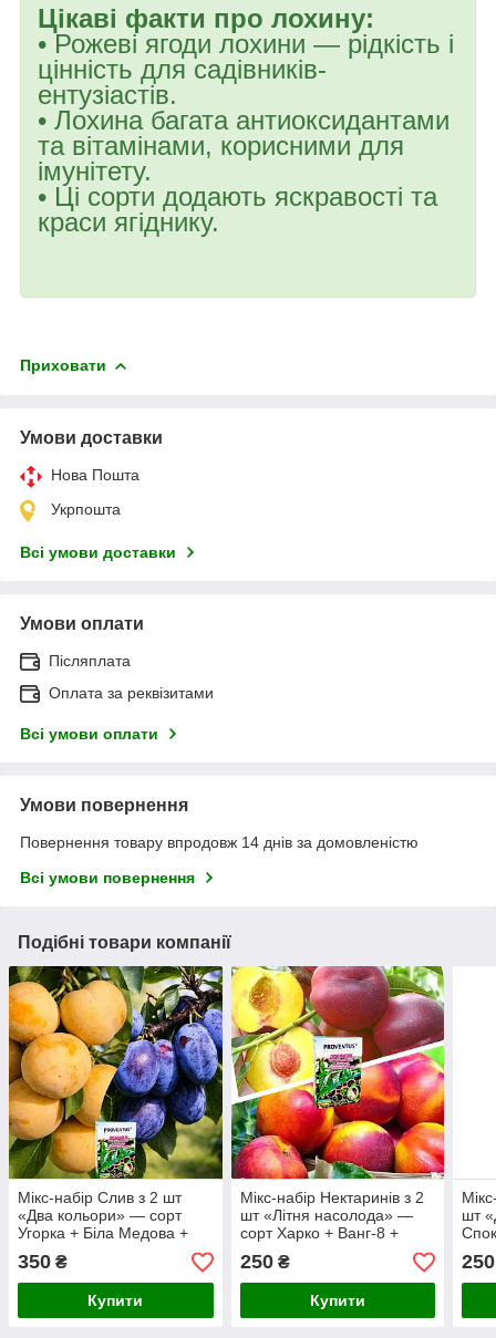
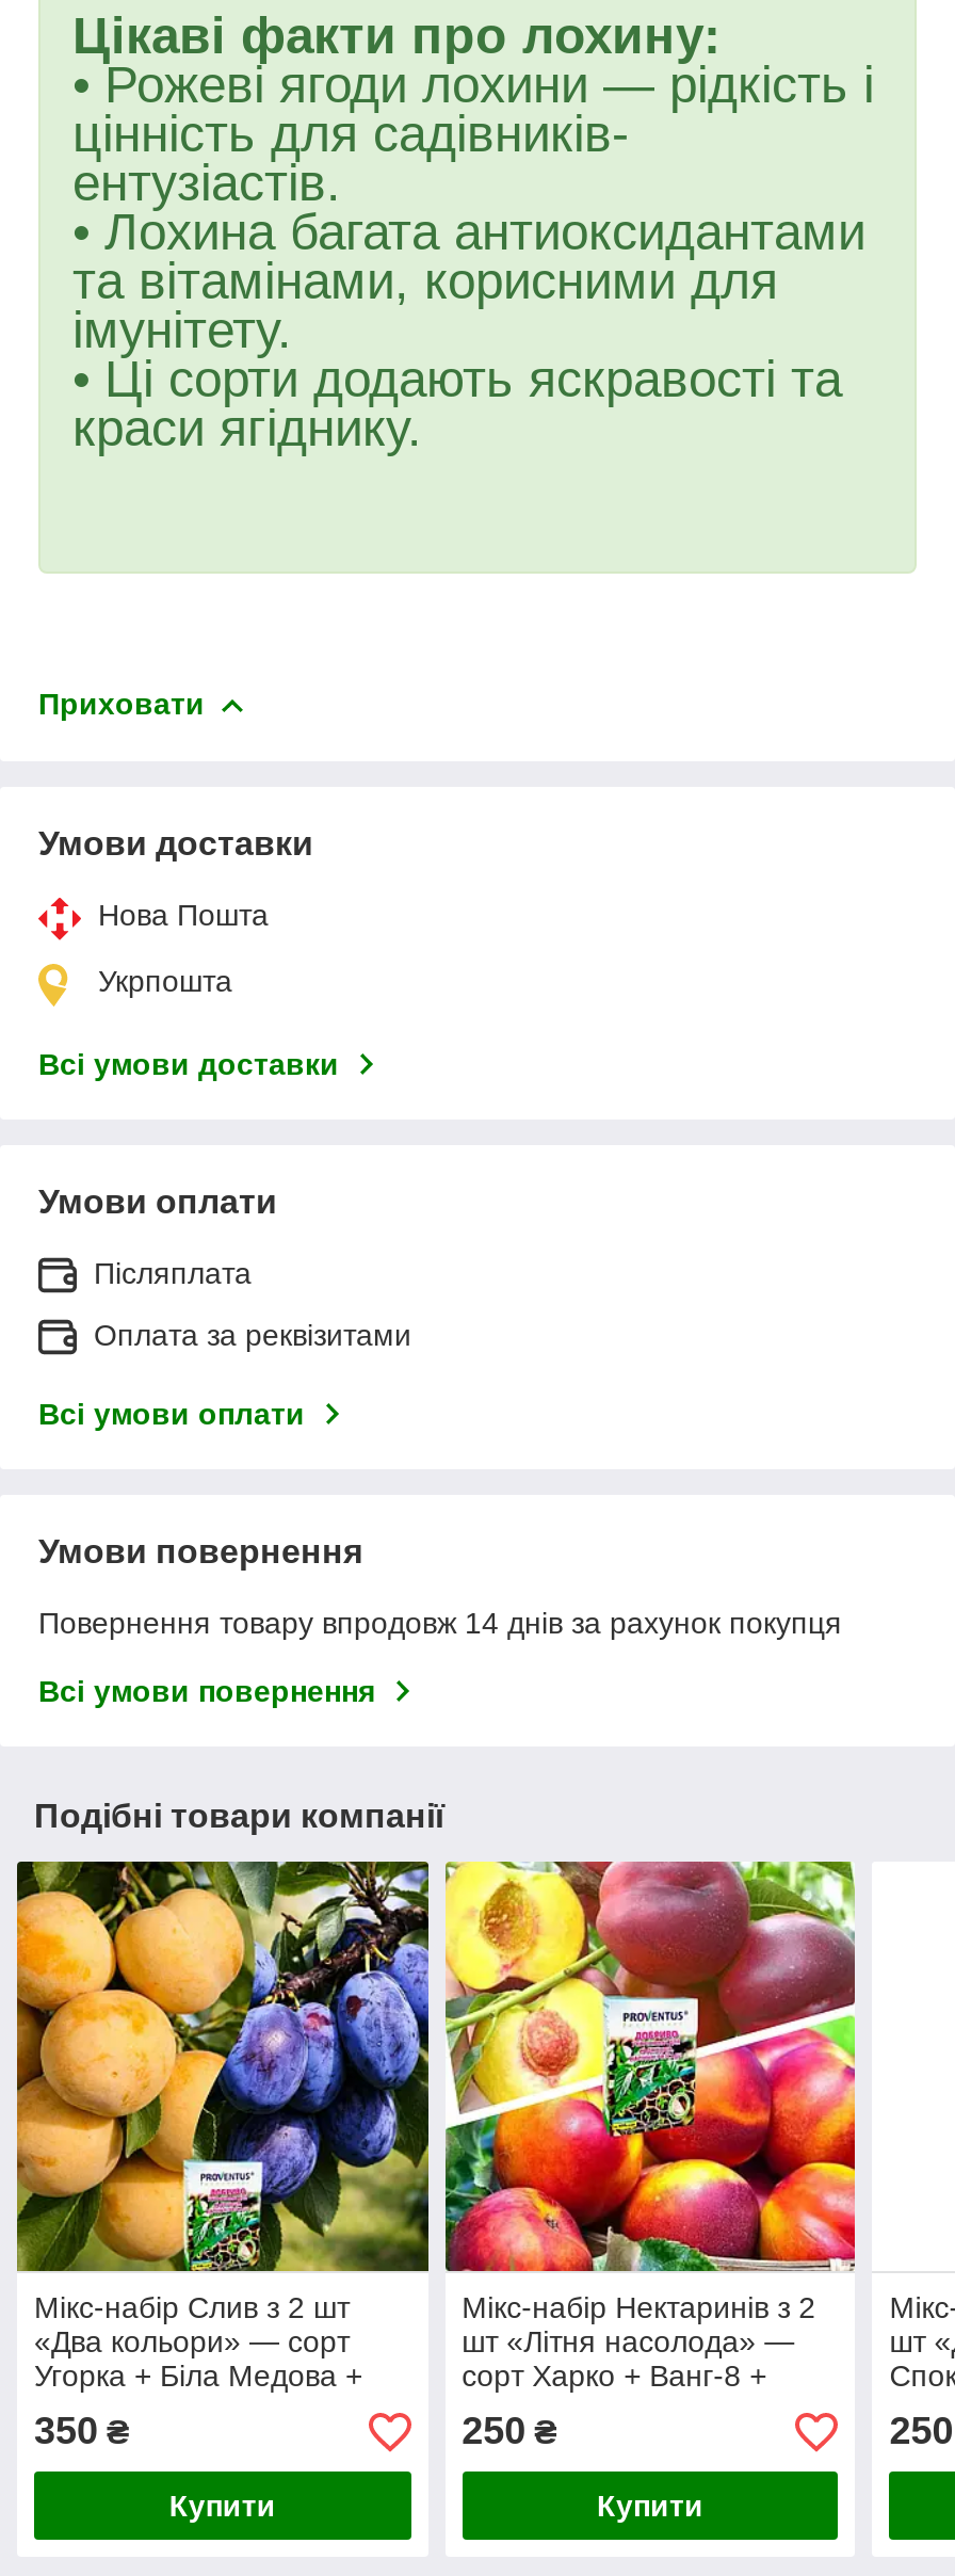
[20,833,418,851] Повернення товару впродовж 14 днів за домовленістю -> [38,1605,842,1639] Повернення товару впродовж 14 днів за рахунок покупця

